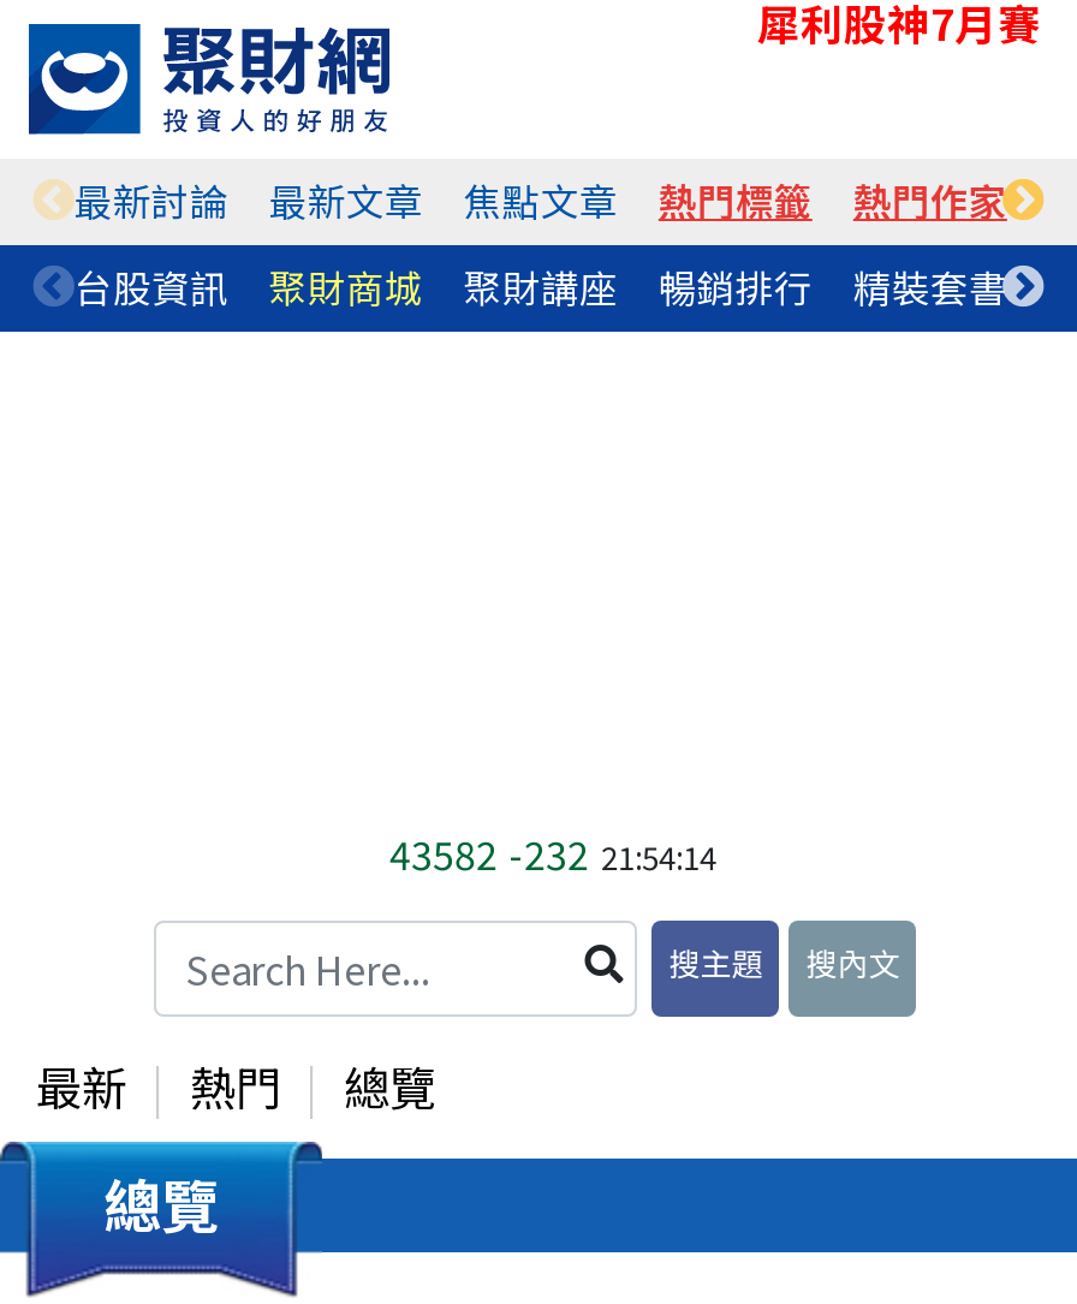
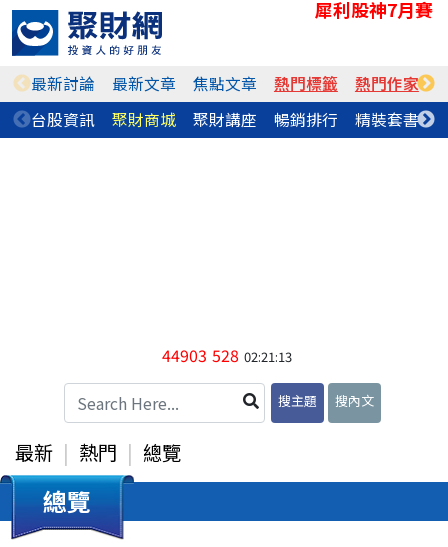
[389,825,716,883] 43582 -232 21:54:14 -> [162,343,292,367] 44903 528 02:21:13

